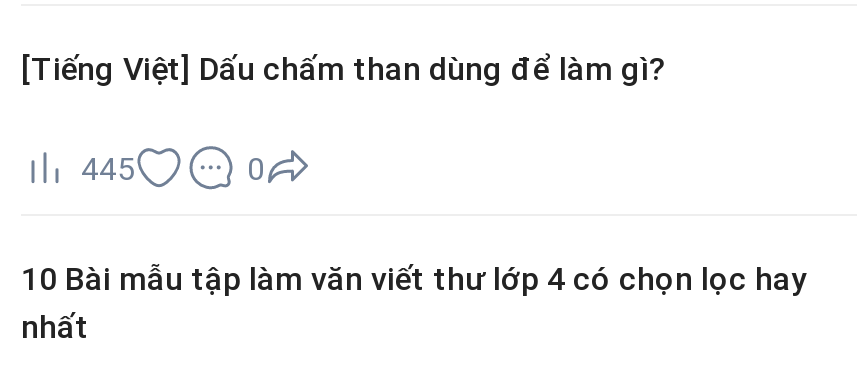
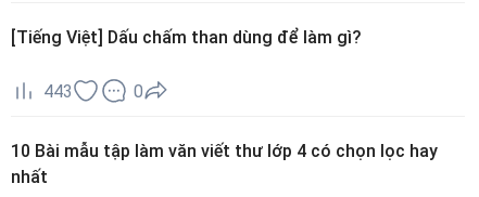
[73,150,135,188] 445 -> [39,81,73,102] 443

